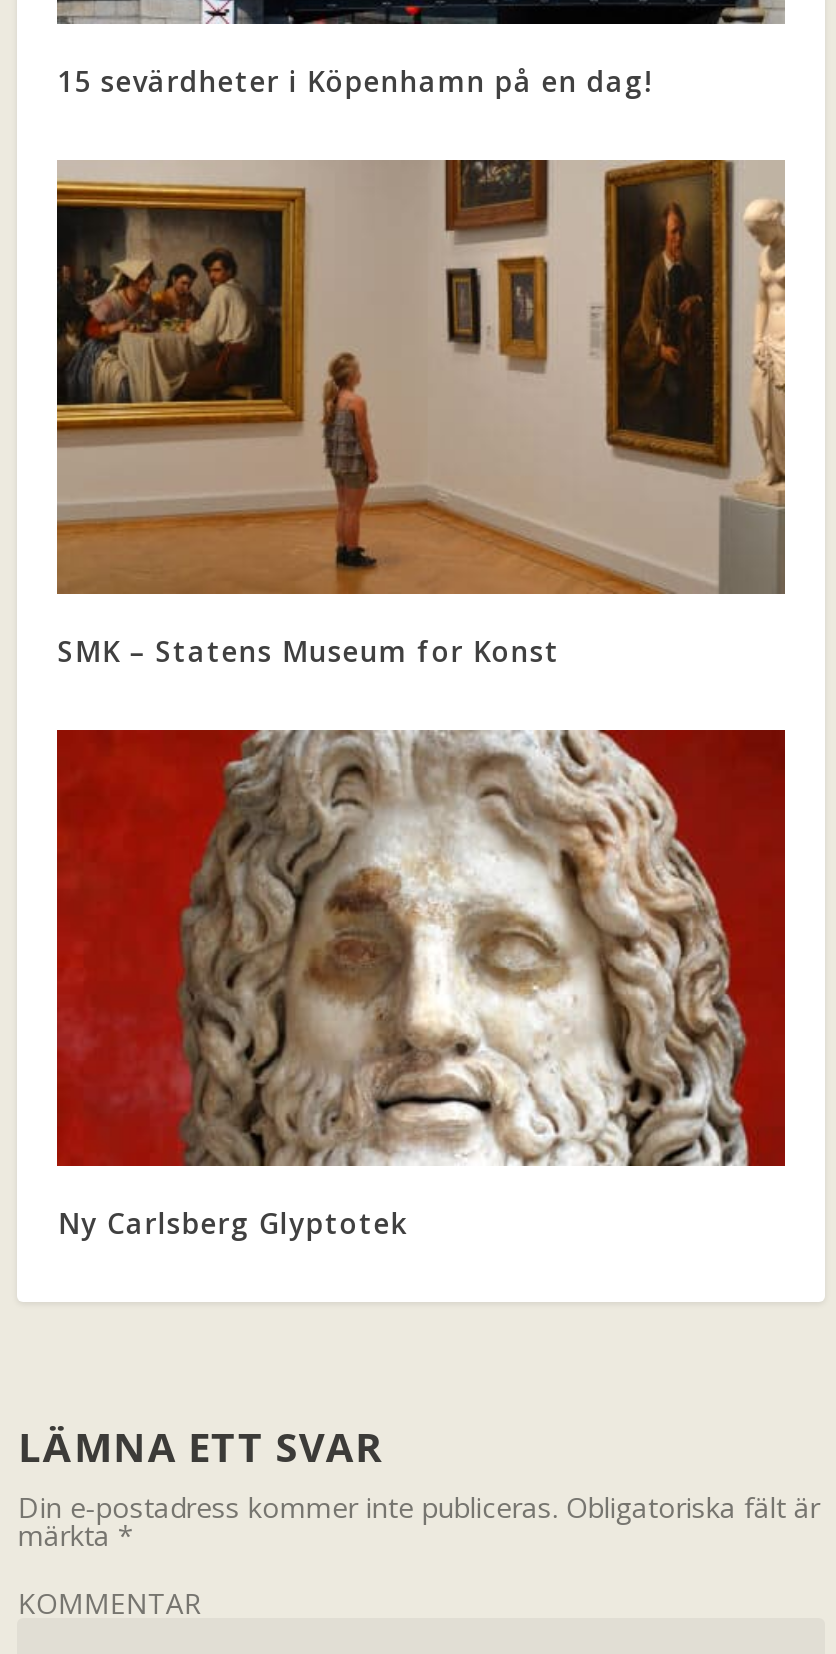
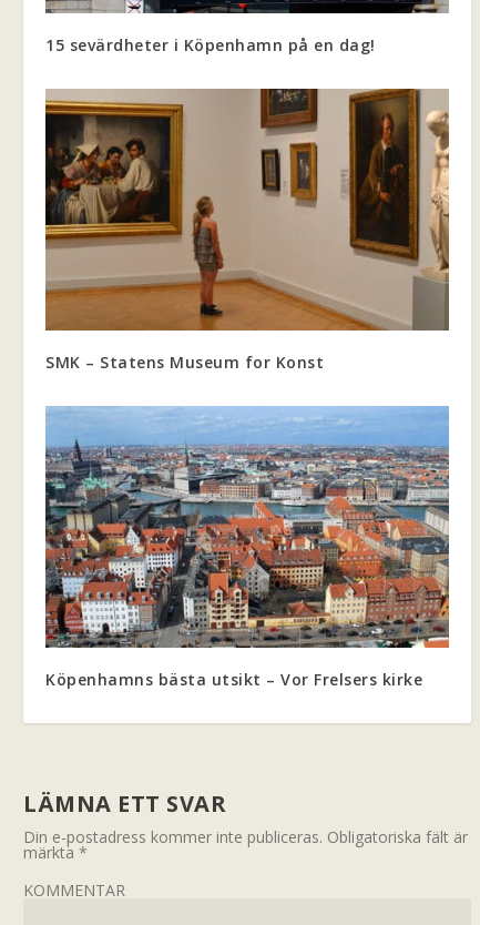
[55,728,787,1243] [image] | Ny Carlsberg Glyptotek -> [44,405,450,689] [image] | Köpenhamns bästa utsikt – Vor Frelsers kirke

